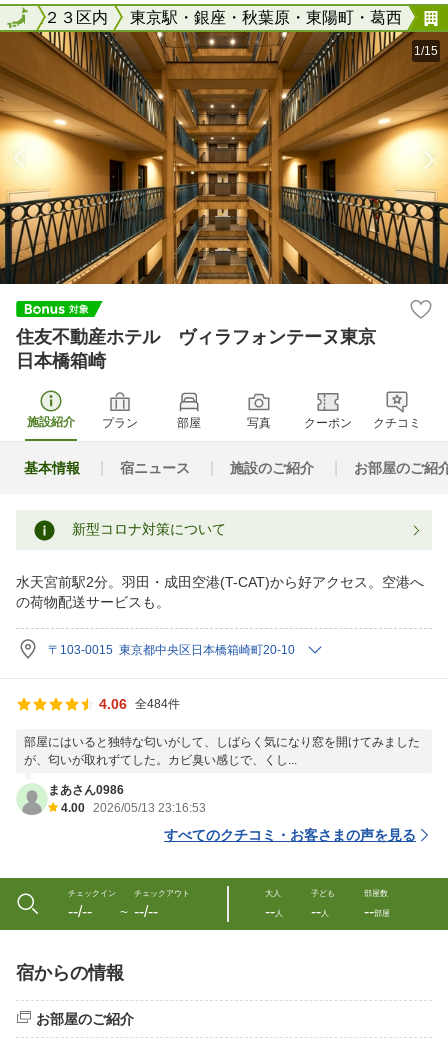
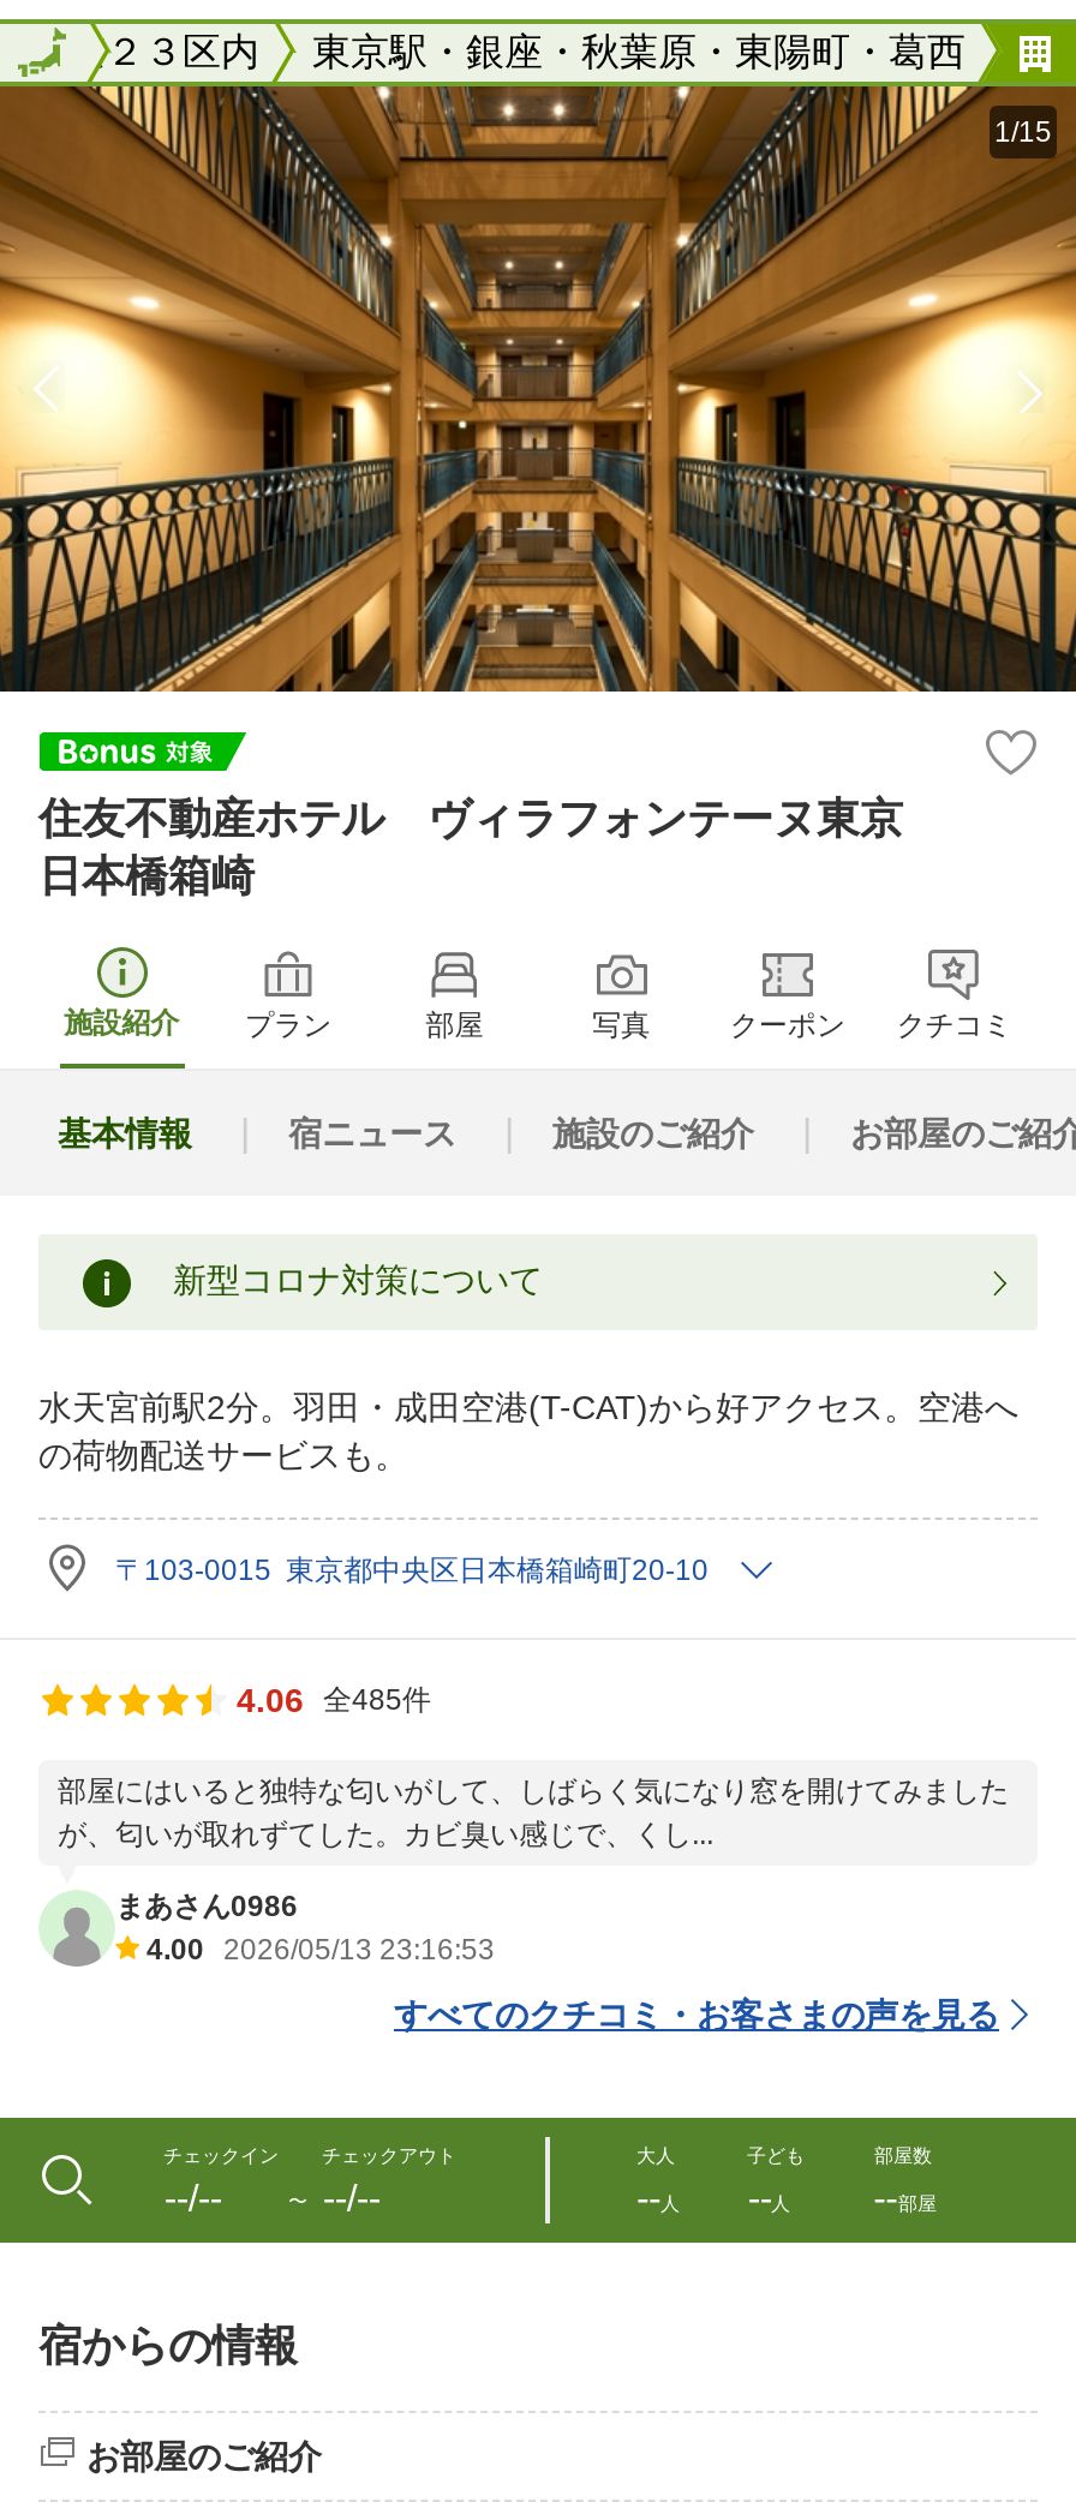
[98,696,179,712] 4.06 全484件 -> [237,1681,431,1719] 4.06 全485件

